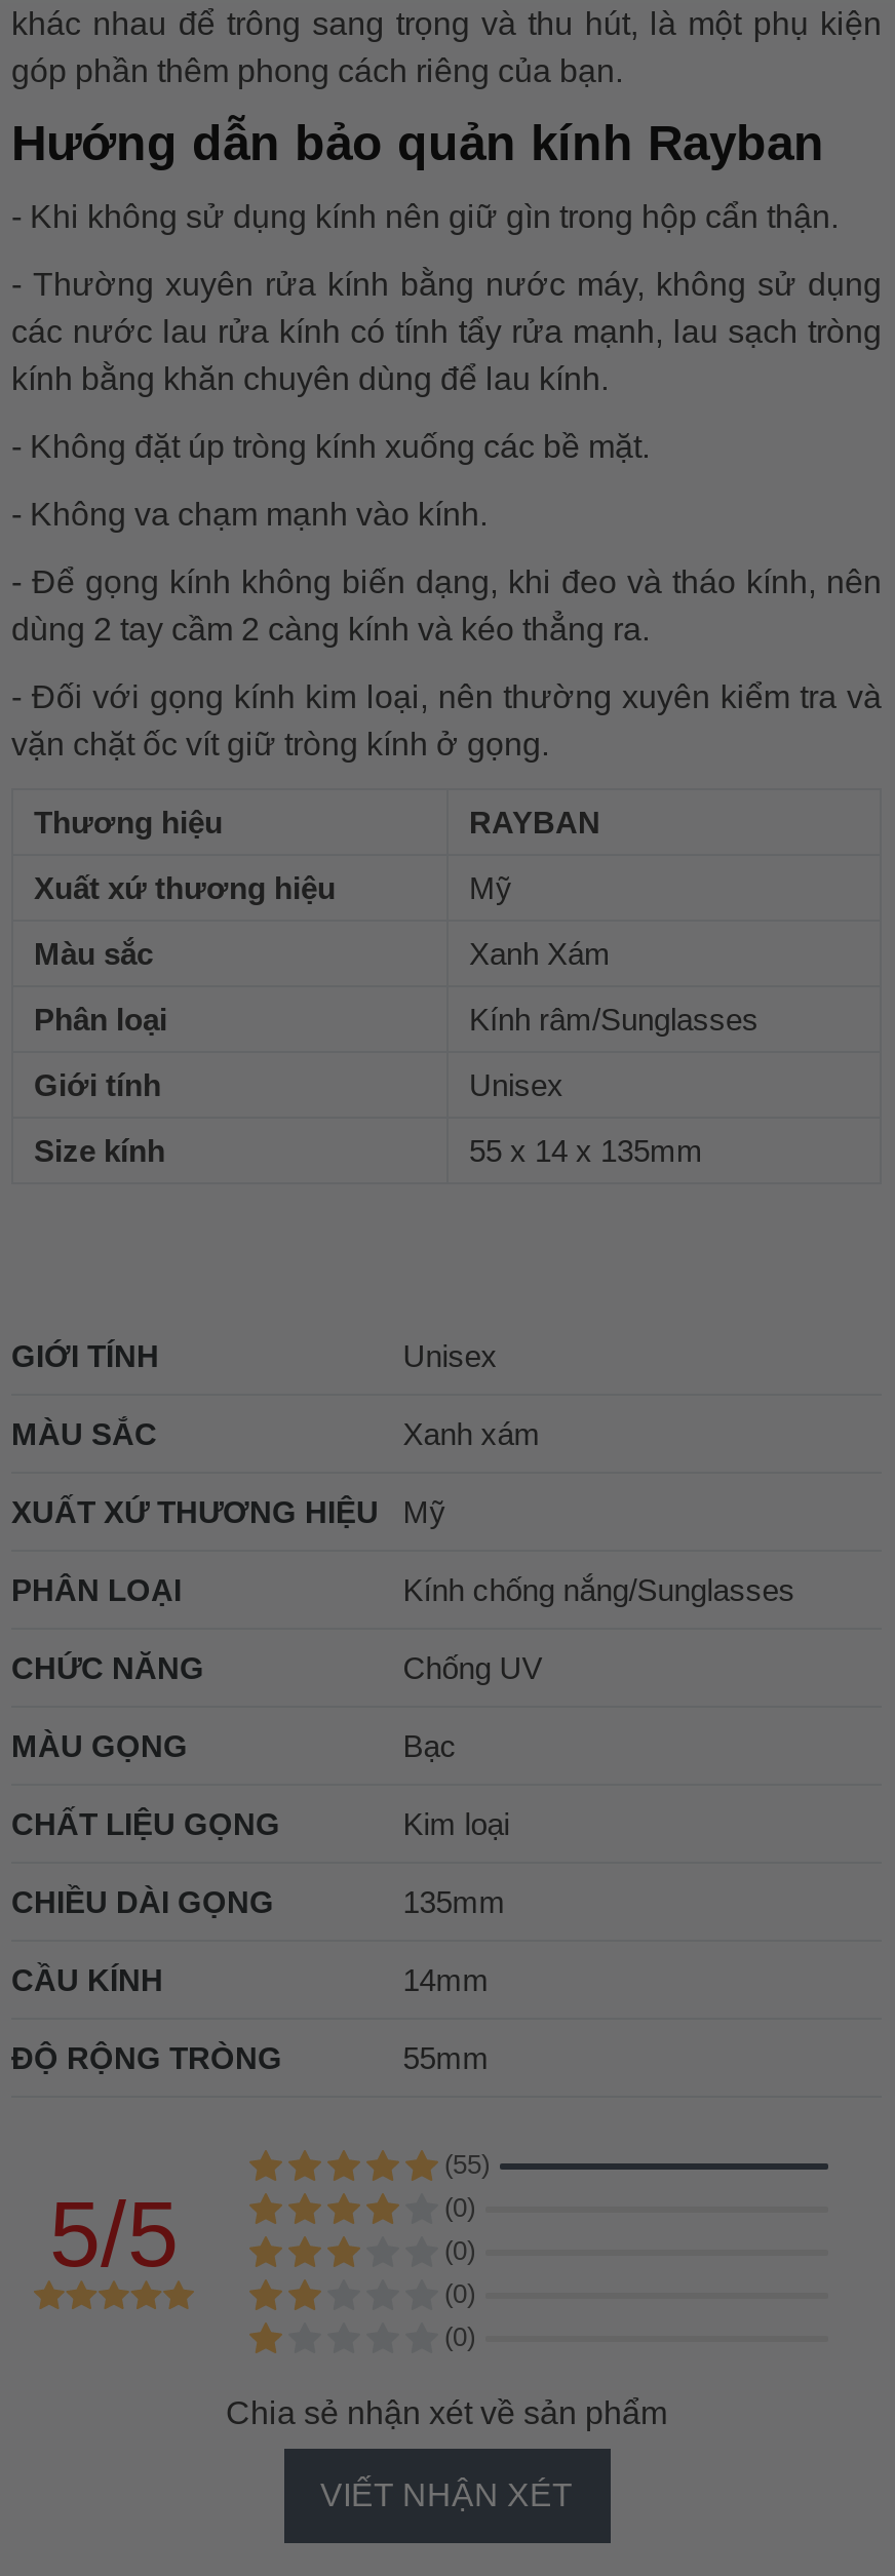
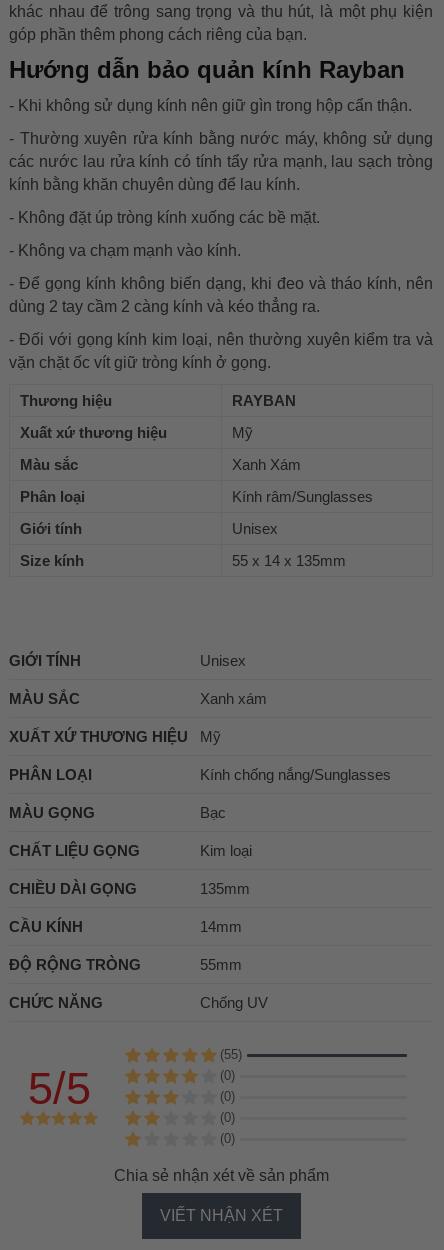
moved [11,1650,543,1685] -> [9,994,268,1011]: CHỨC NĂNG | Chống UV
moved [11,1728,510,2075] -> [9,804,252,973]: MÀU GỌNG | Bạc | CHẤT LIỆU GỌNG | ... | ĐỘ RỘNG TRÒNG | 55mm

